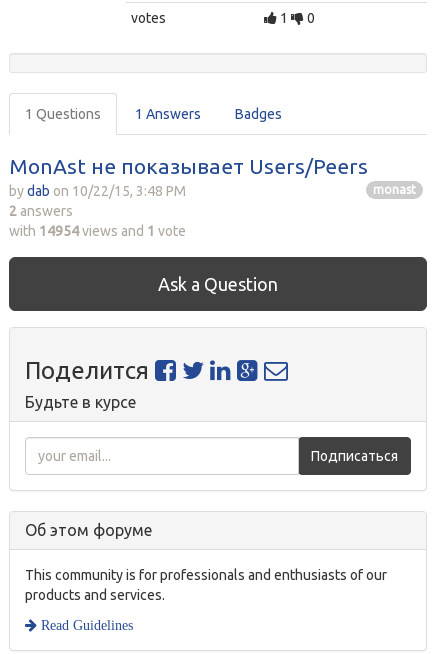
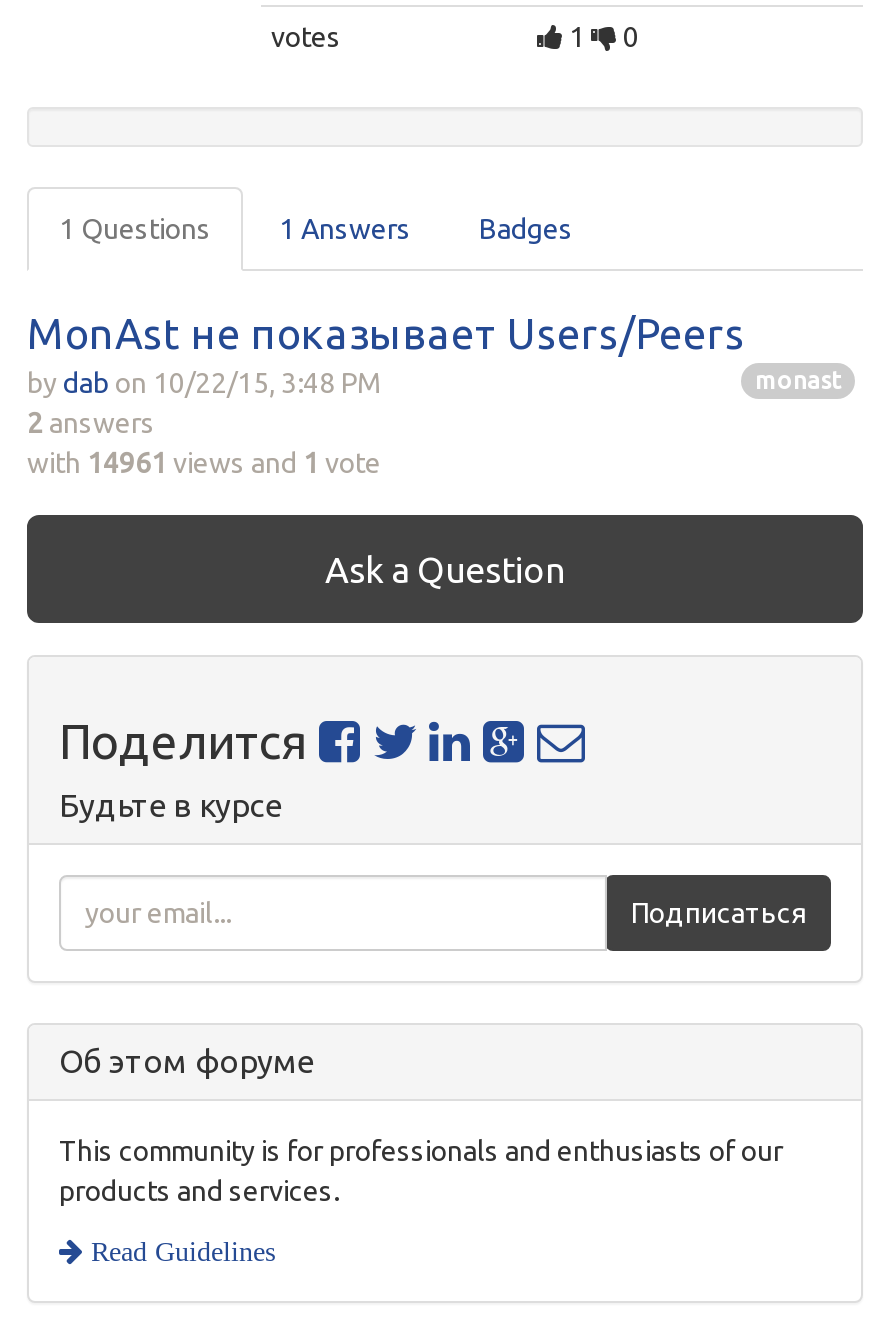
[9,223,186,239] with 14954 views and 1 vote -> [27,447,381,479] with 14961 views and 1 vote

